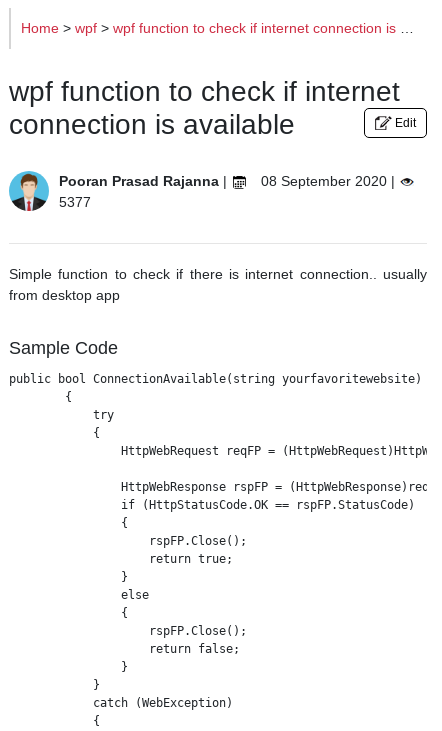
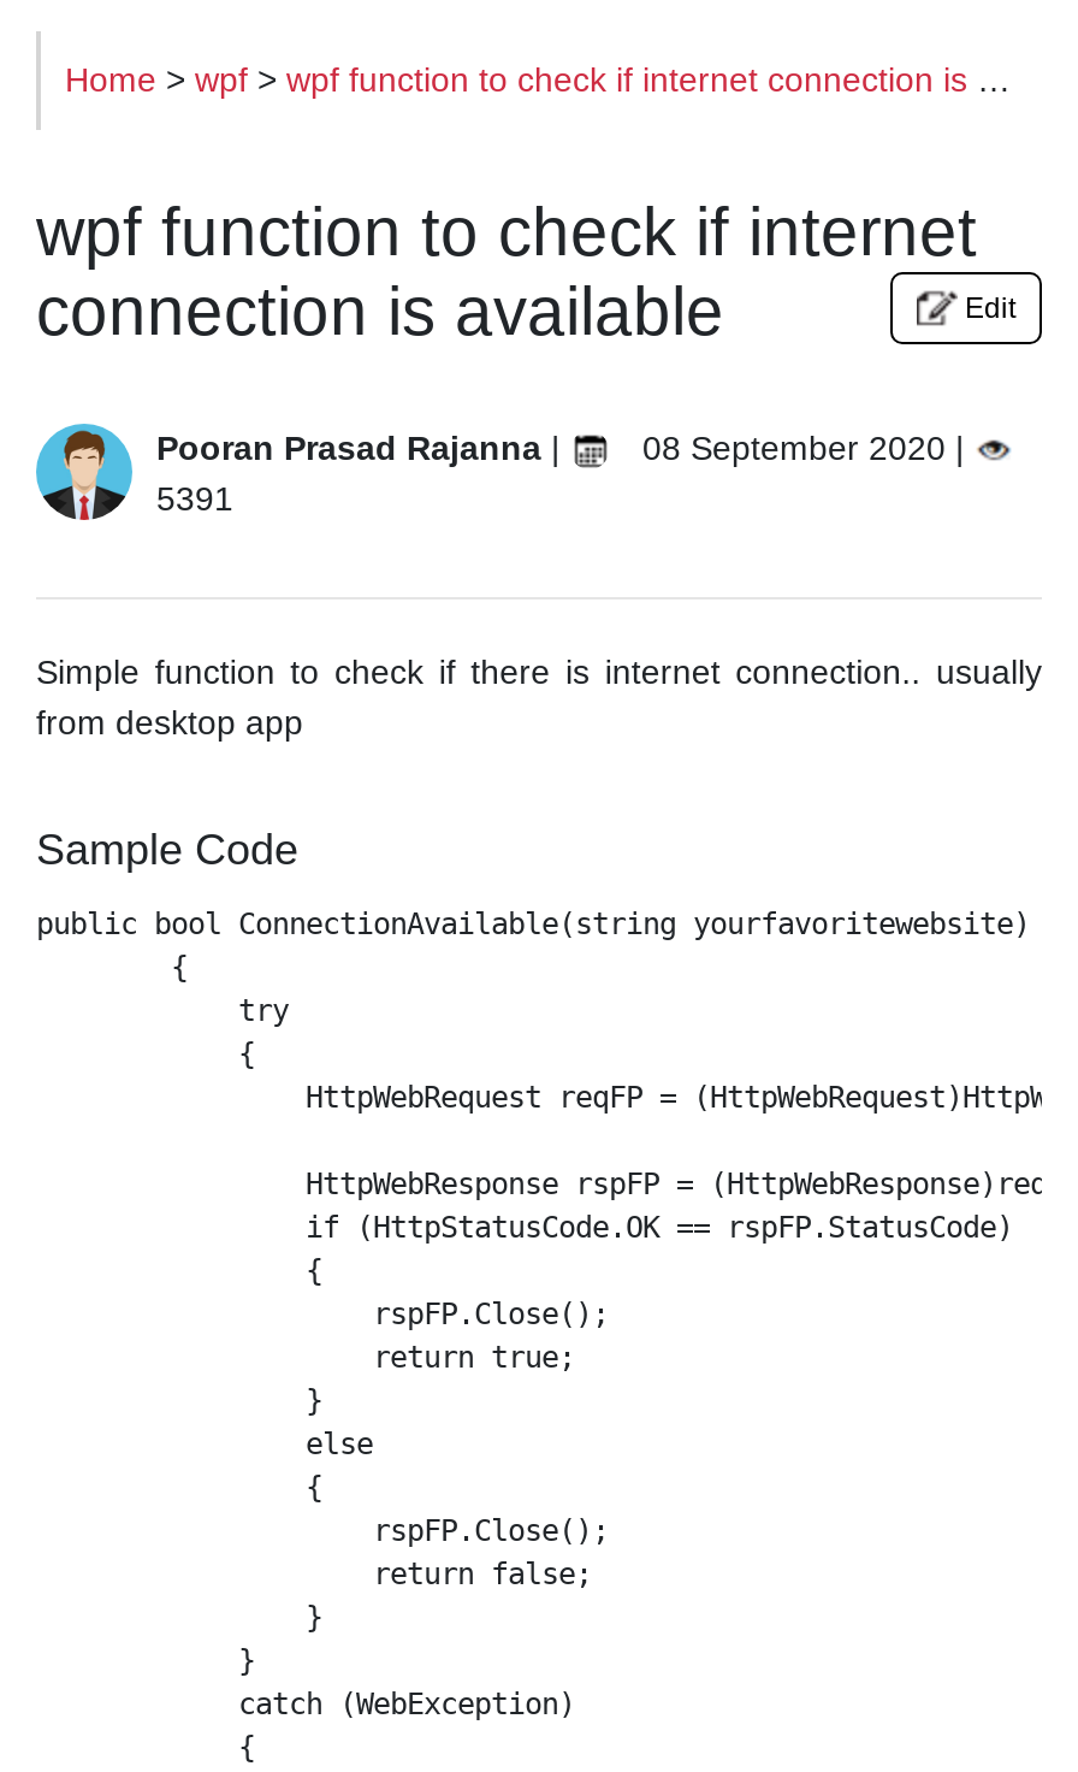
[59,194,91,210] 5377 -> [156,479,233,518] 5391

